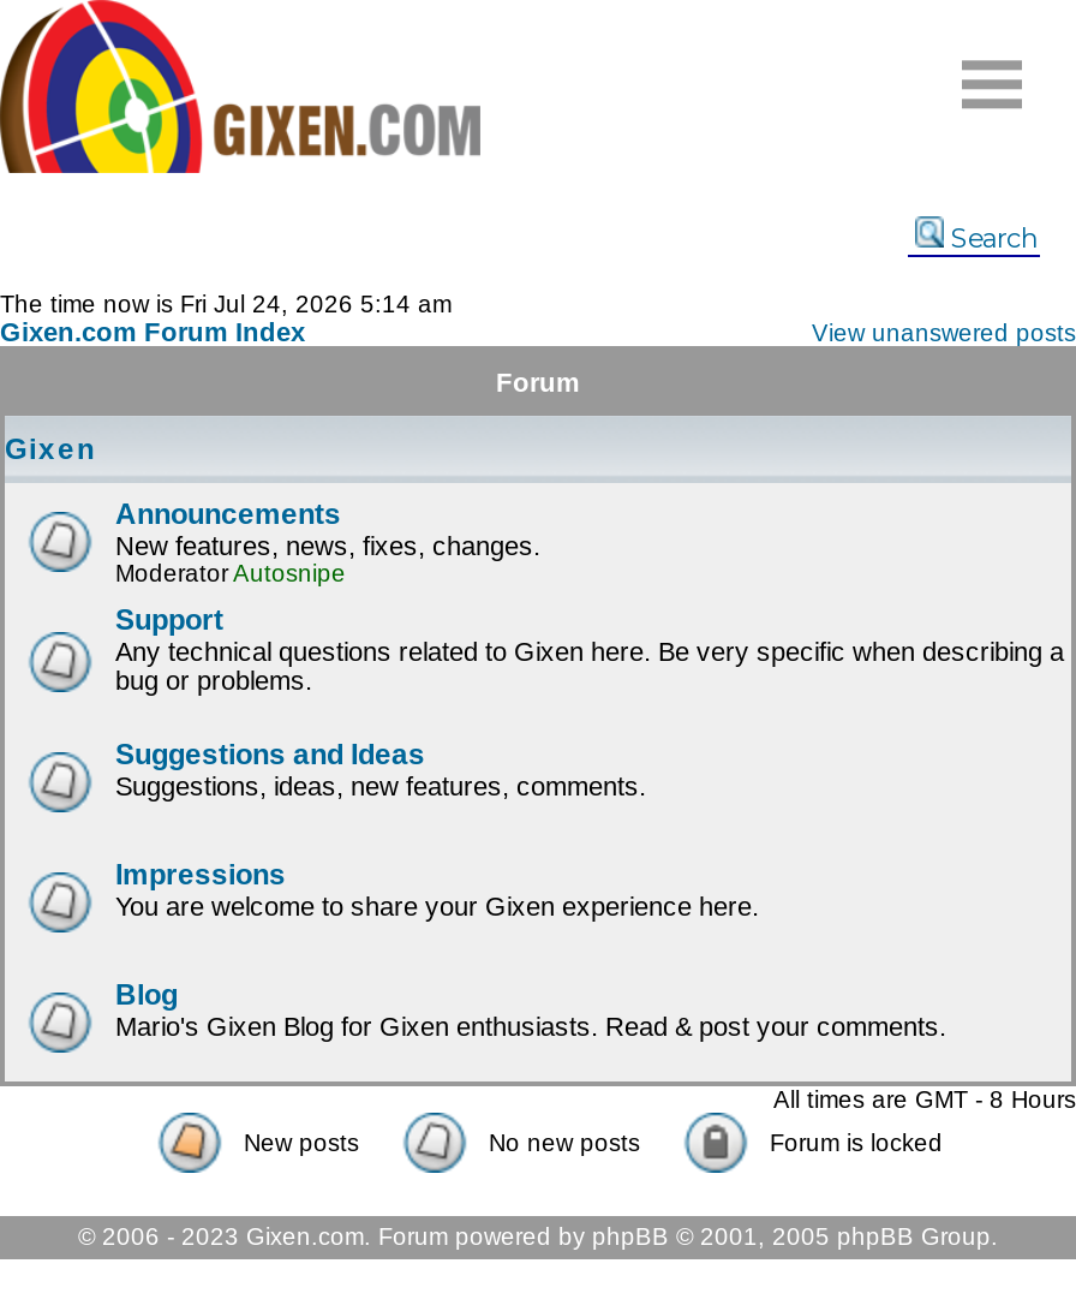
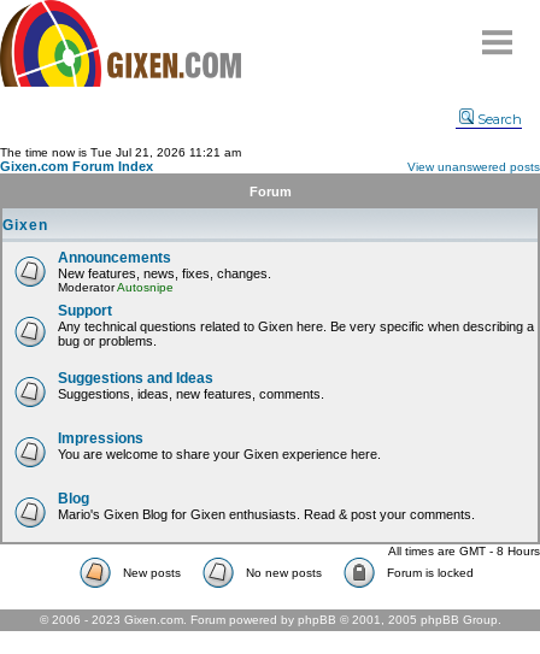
[0,291,452,317] The time now is Fri Jul 24, 2026 5:14 am -> [0,146,241,159] The time now is Tue Jul 21, 2026 11:21 am

